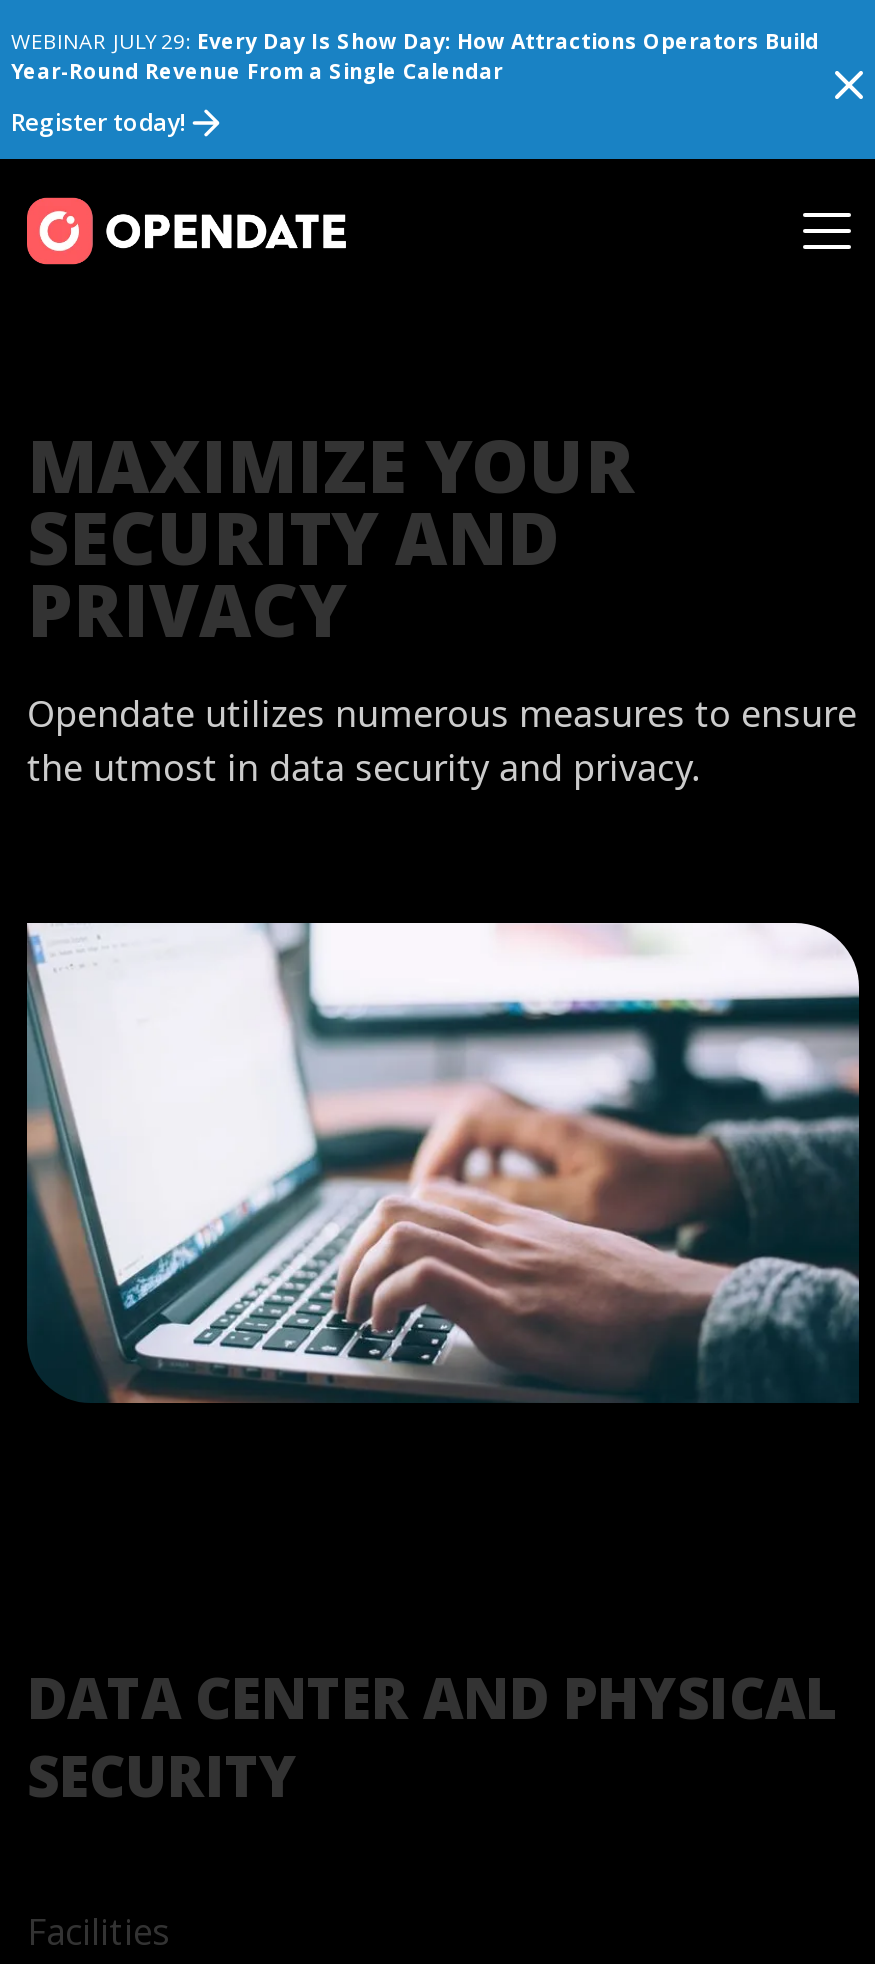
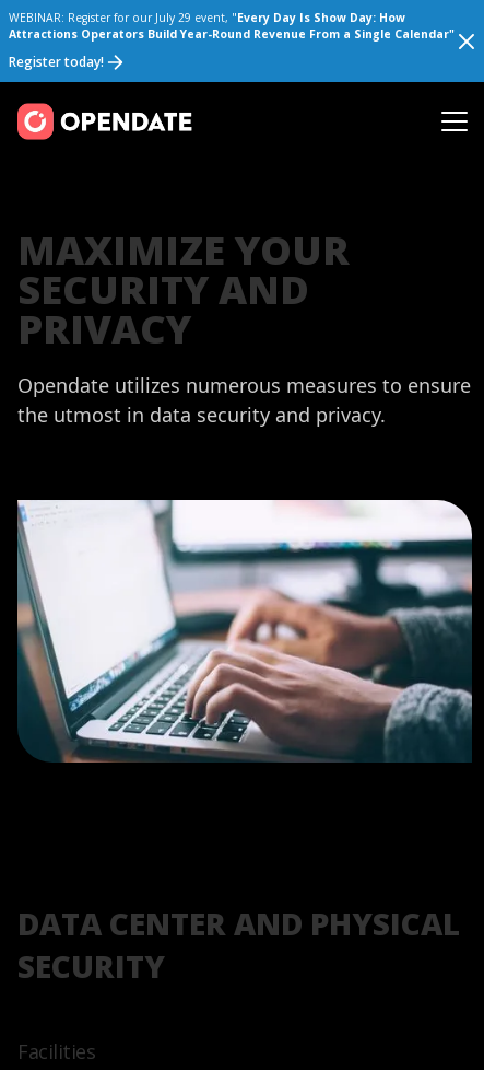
[11,27,819,85] WEBINAR JULY 29: Every Day Is Show Day: How Attractions Operators Build | Year-Round Revenue From a Single Calendar -> [9,10,455,42] WEBINAR: Register for our July 29 event, " Every Day Is Show Day: How | Attractions Operators Build Year-Round Revenue From a Single Calendar"

